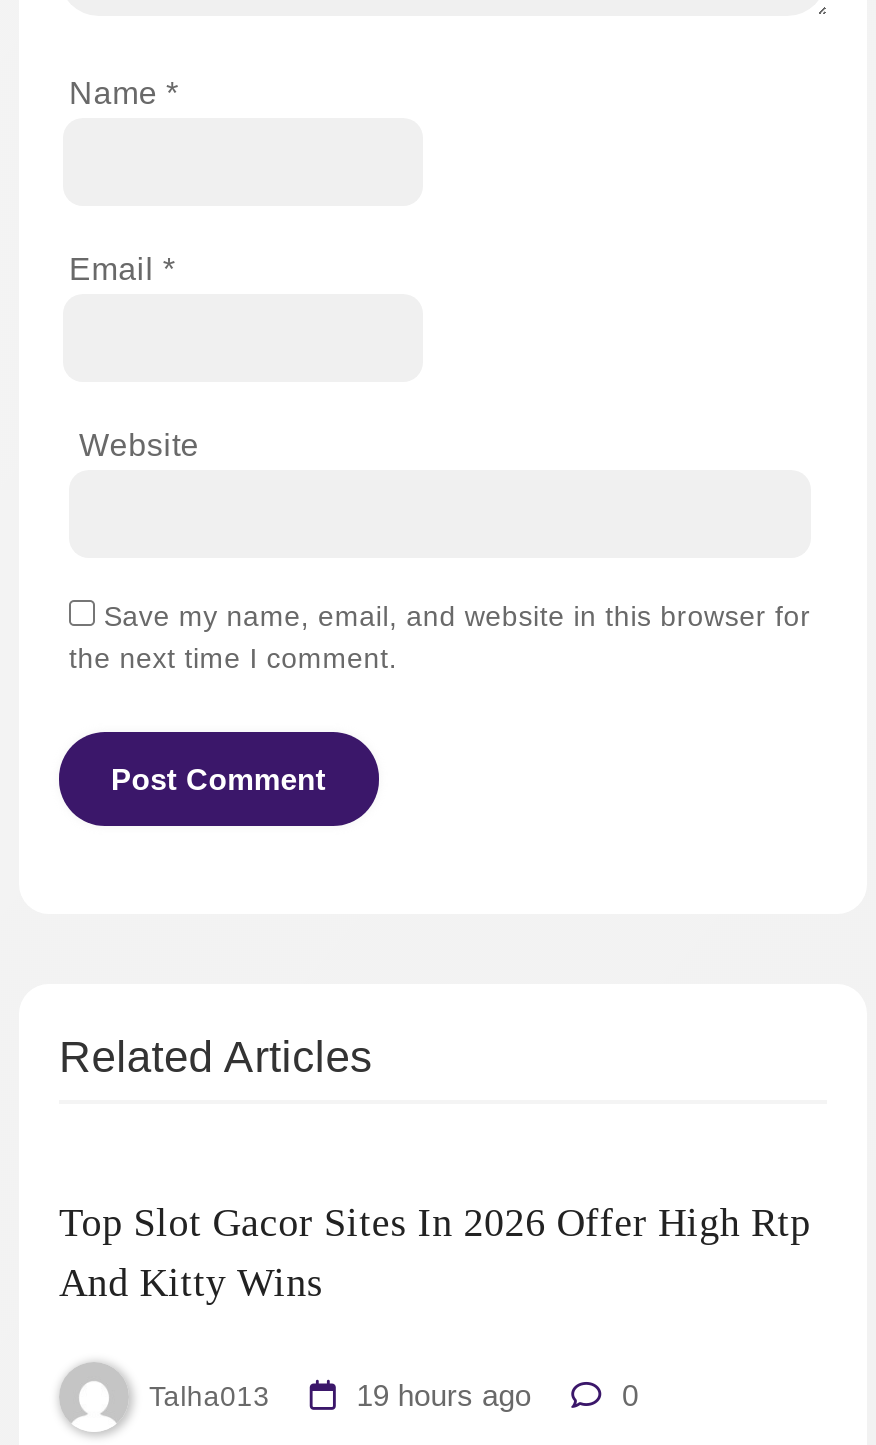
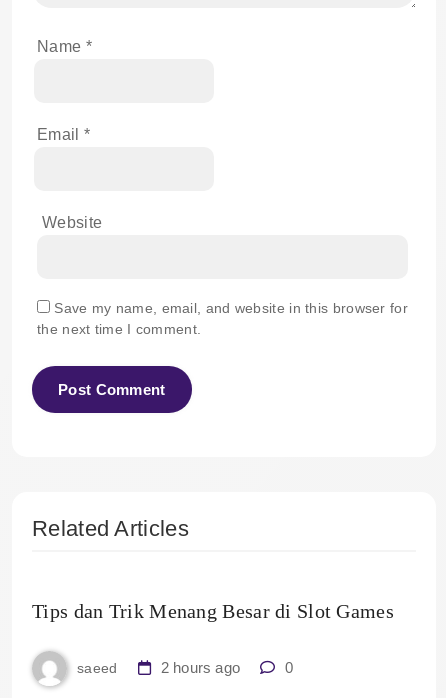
[59,1201,811,1305] Top Slot Gacor Sites In 2026 Offer High Rtp | And Kitty Wins -> [32,600,394,622] Tips dan Trik Menang Besar di Slot Games
[149,1377,531,1411] Talha013 | 19 hours ago -> [77,659,240,676] saeed | 2 hours ago

